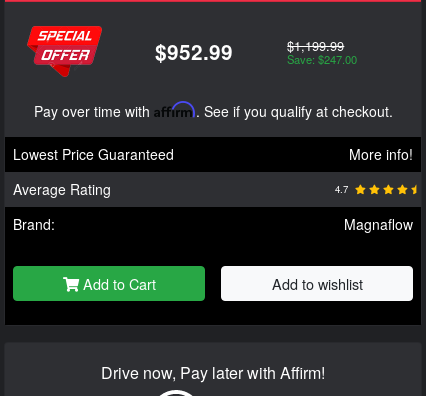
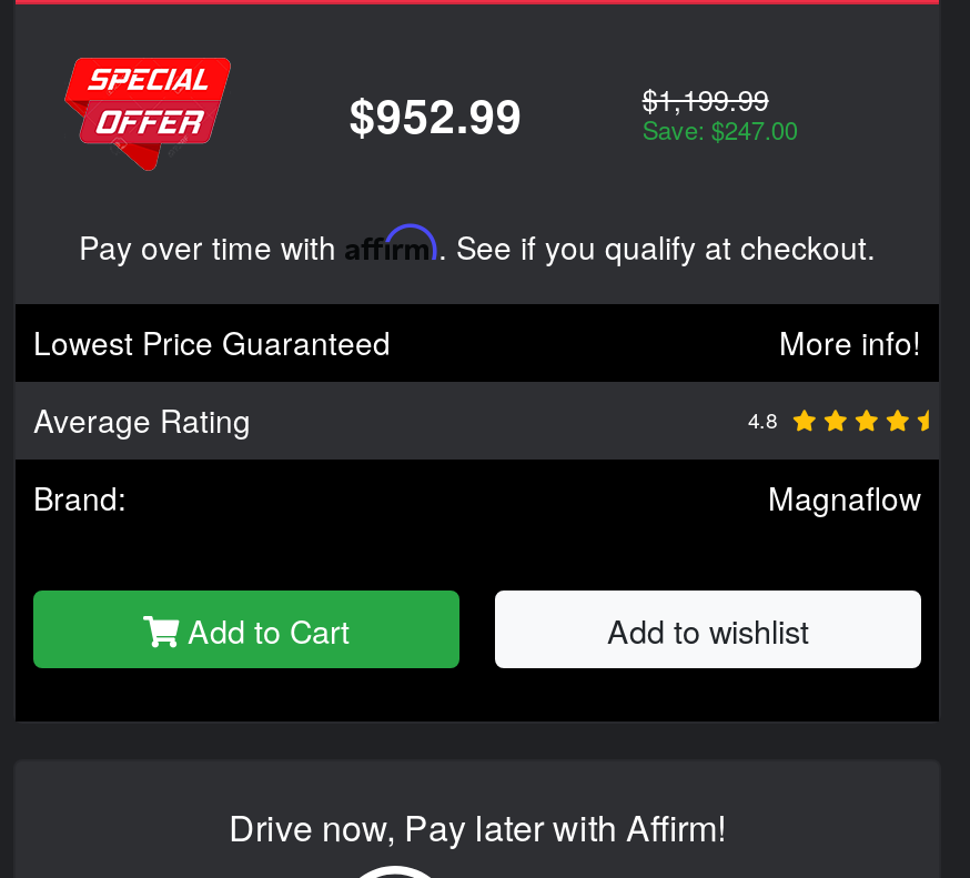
[335,182,348,196] 4.7 -> [748,403,777,434] 4.8

